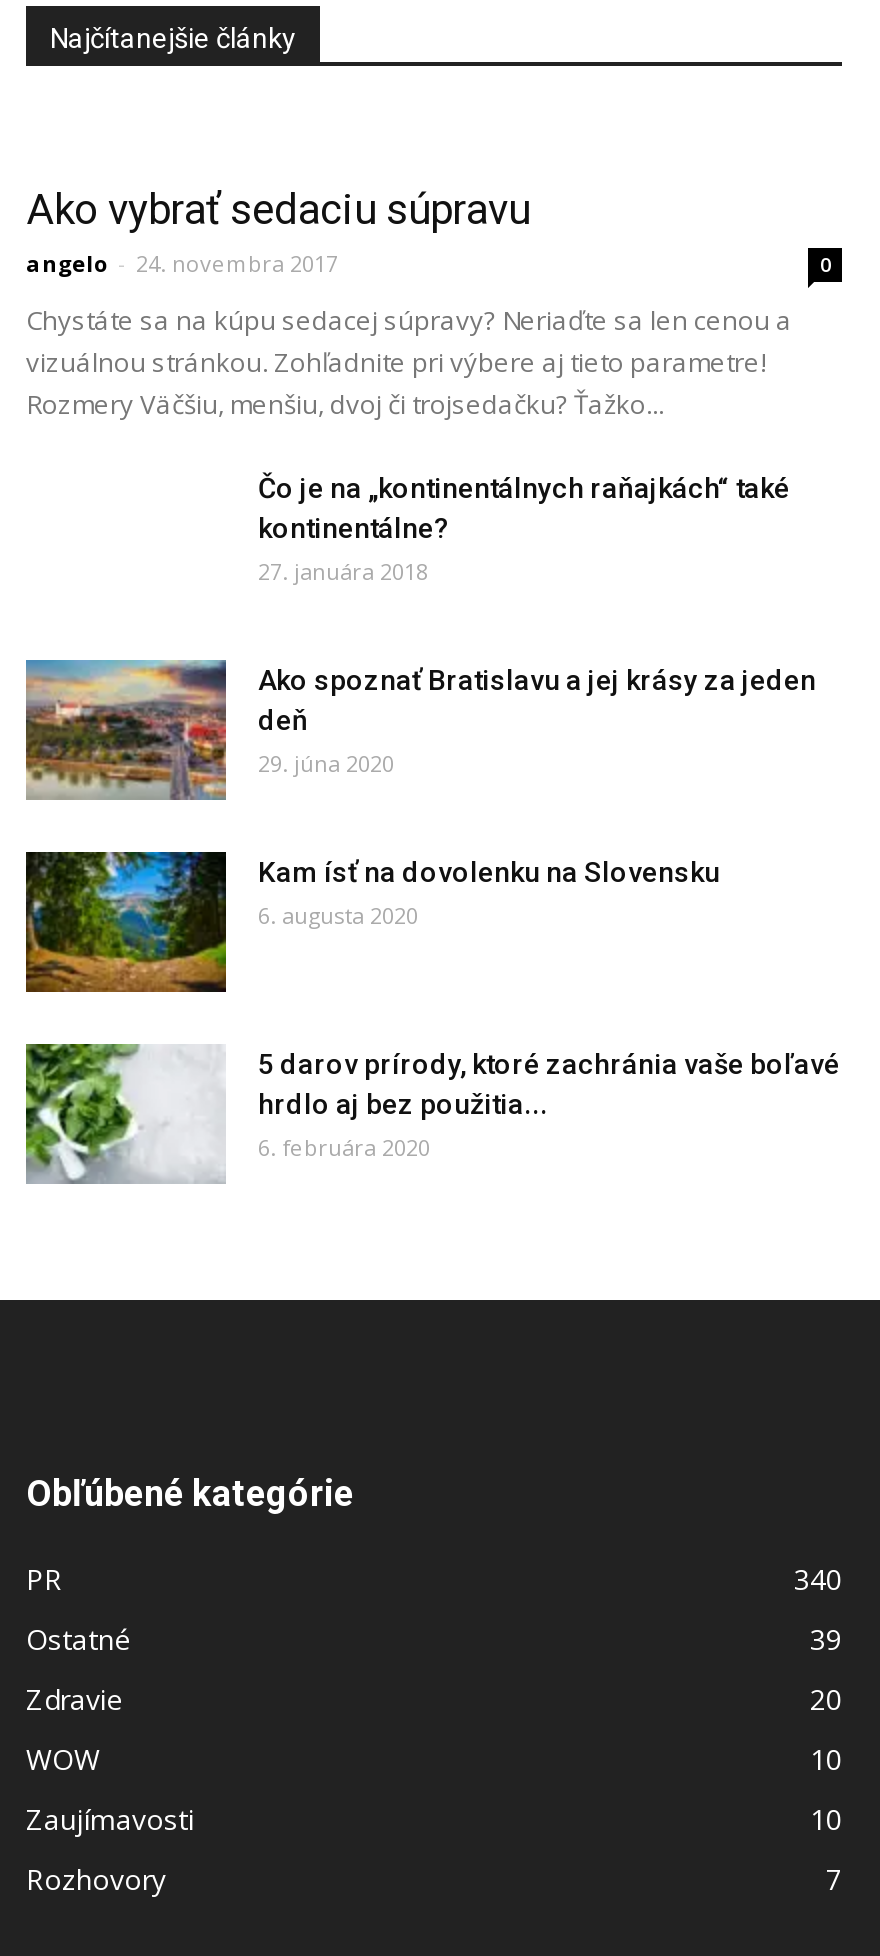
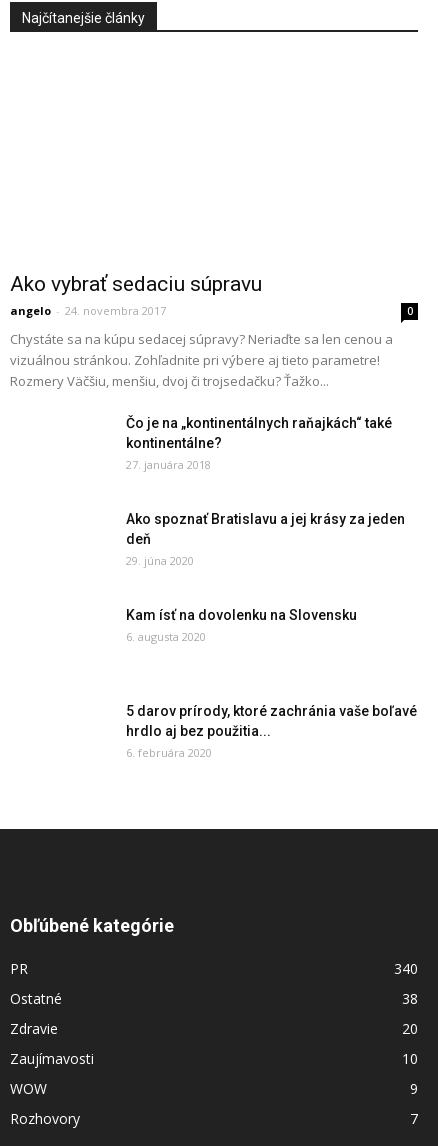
[24,658,228,802] [image] -> none
[24,848,228,994] [image] -> none
[24,1040,226,1186] [image] -> none
[810,1620,842,1658] 39 -> [402,989,418,1008] 38
[26,1740,842,1778] WOW | 10 -> none
none -> [10,1079,418,1098] WOW | 9

